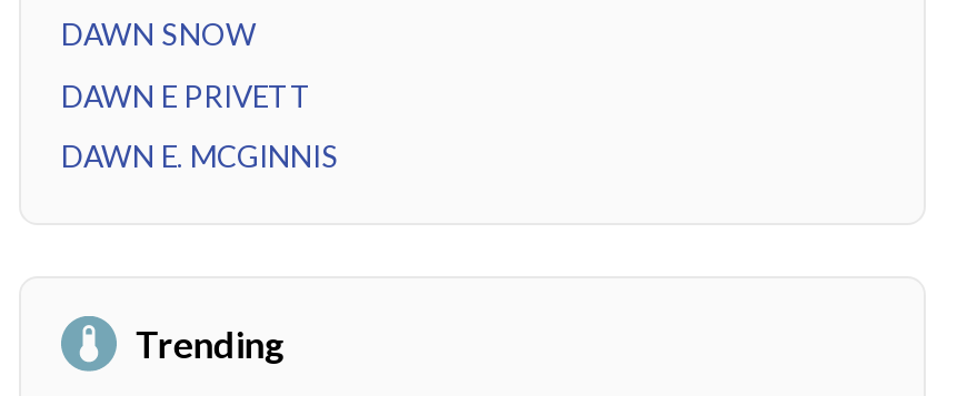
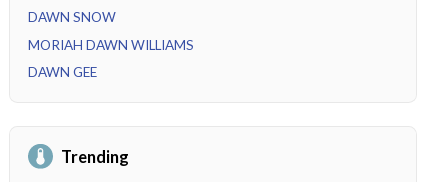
[61,78,312,113] DAWN E PRIVETT -> [28,36,194,52] MORIAH DAWN WILLIAMS
[61,139,339,175] DAWN E. MCGINNIS -> [28,64,97,80] DAWN GEE

